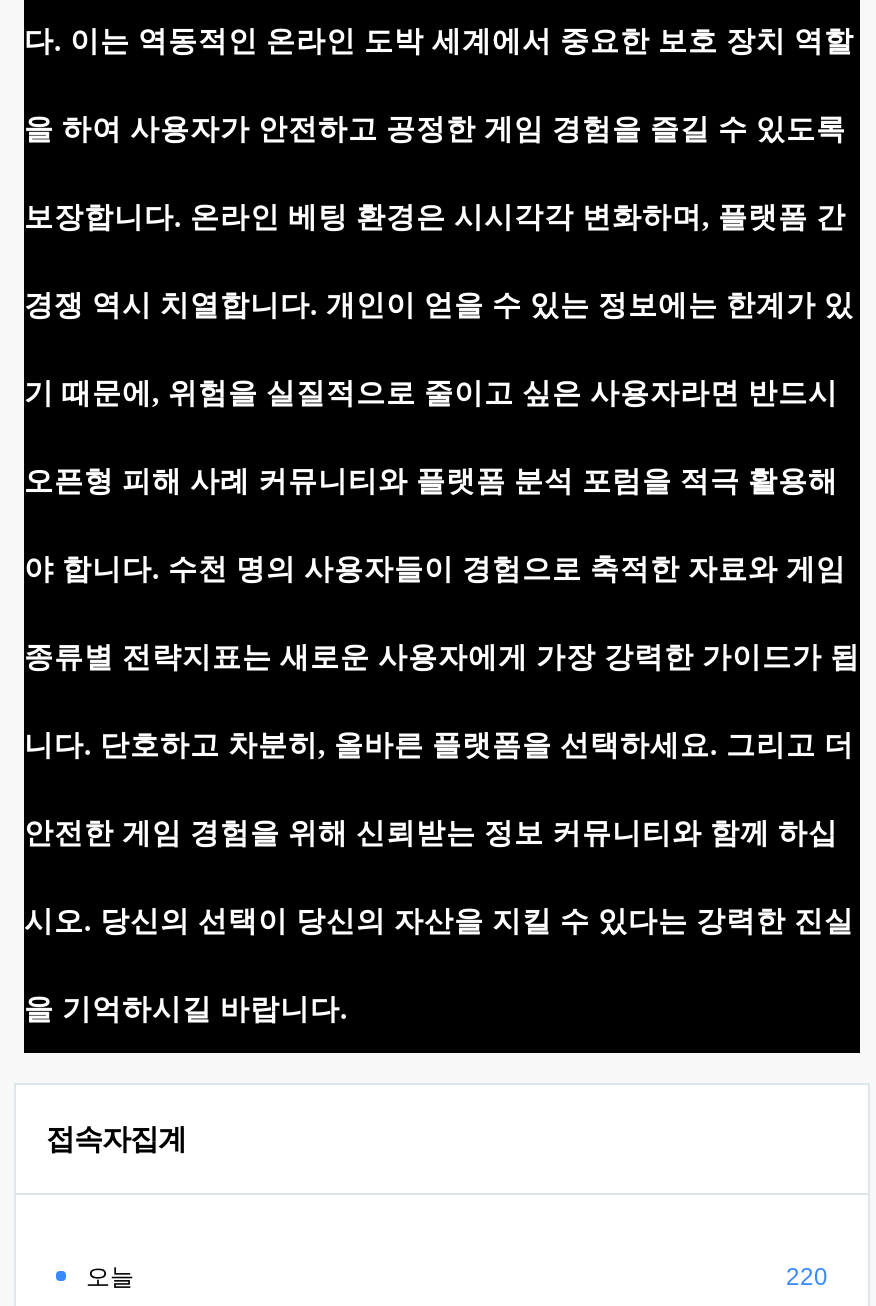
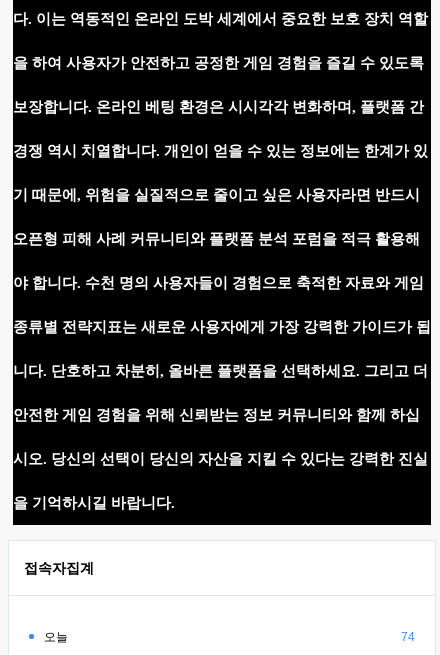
[786,1264,828,1292] 220 -> [401,630,415,644] 74

